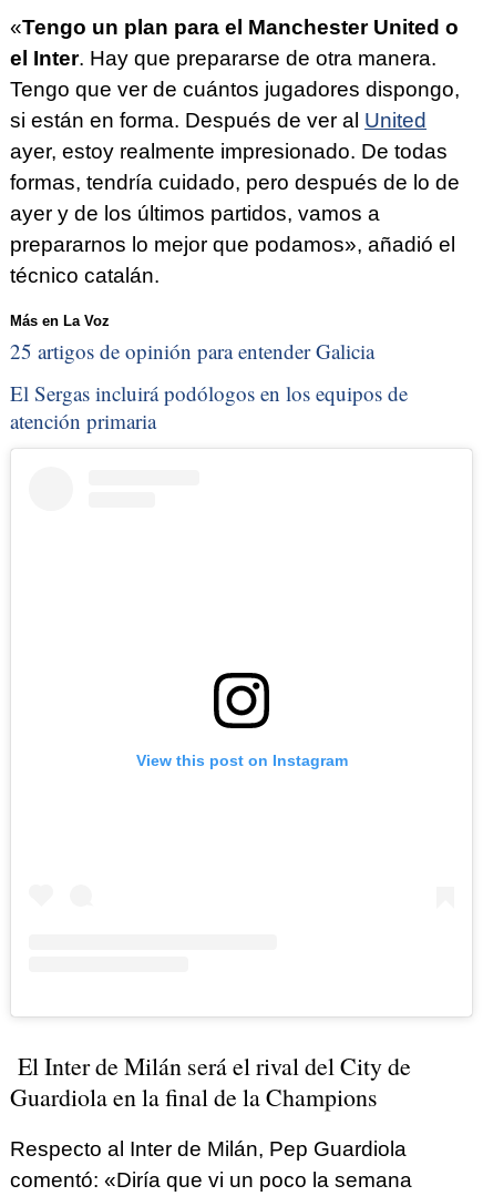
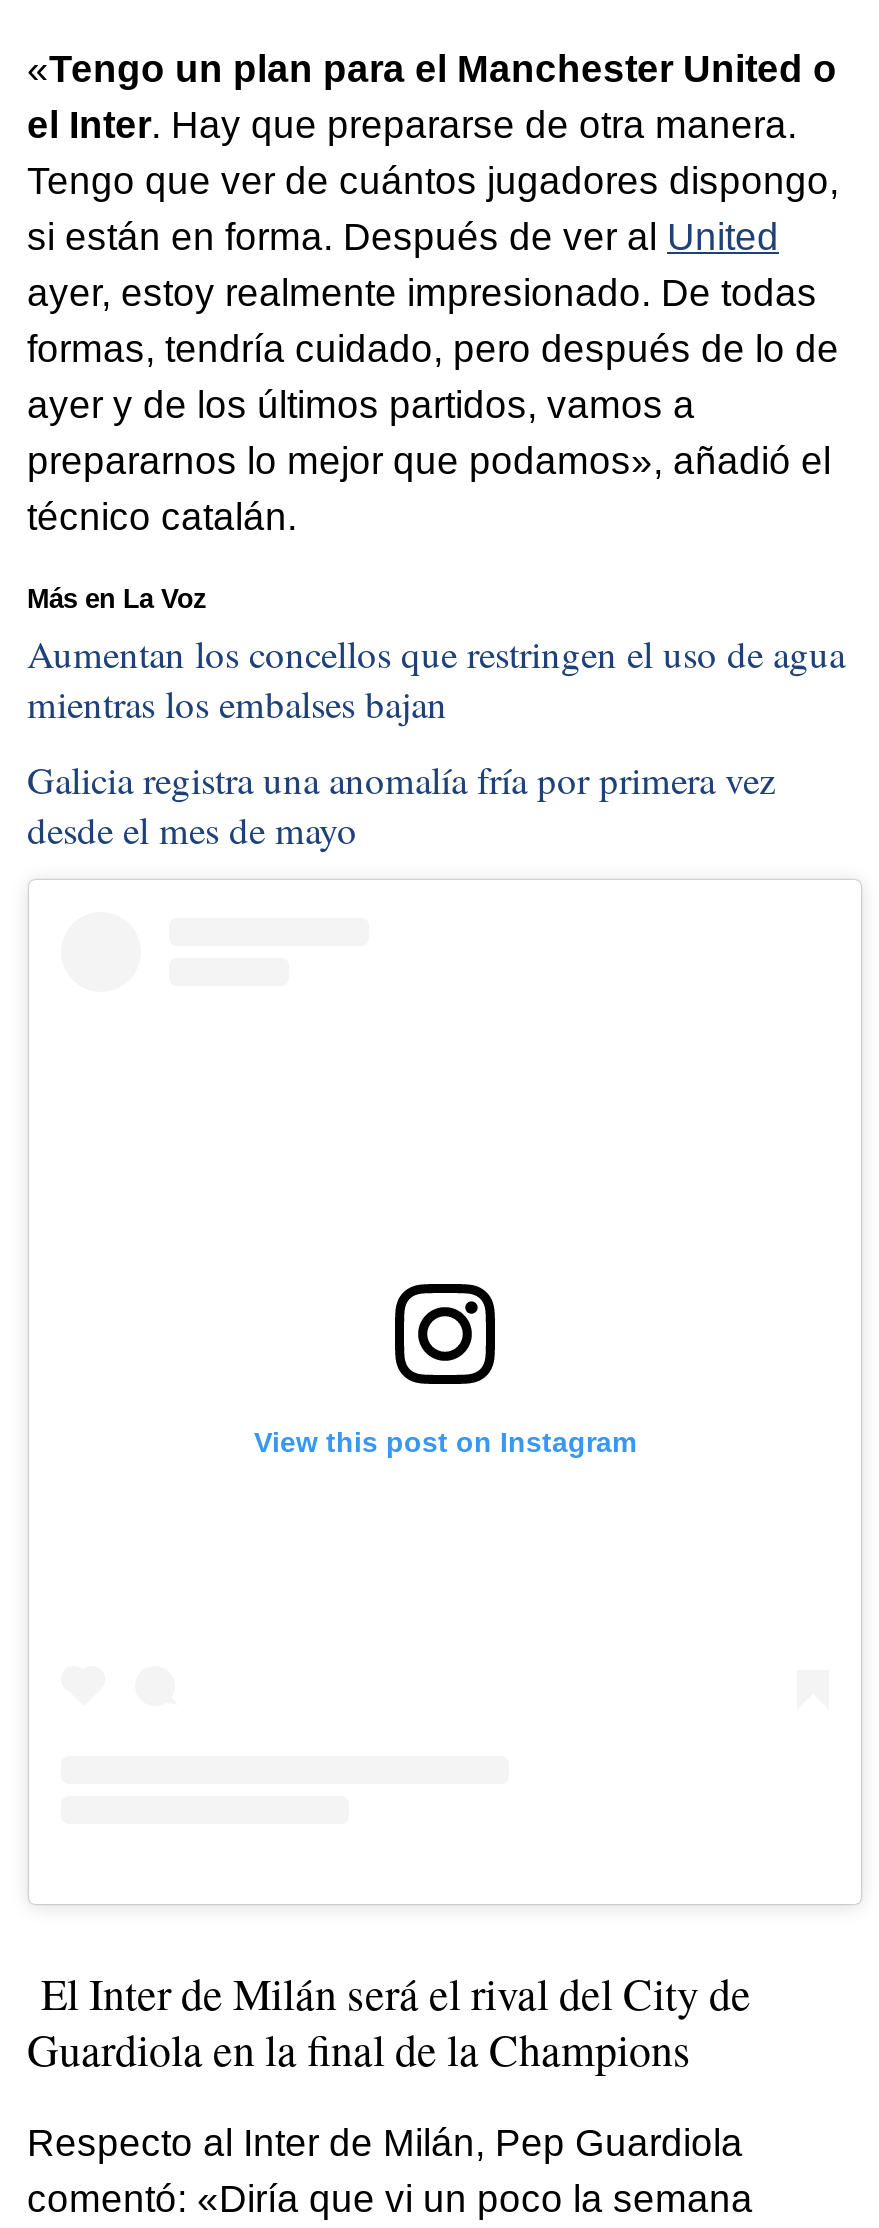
[10,337,374,365] 25 artigos de opinión para entender Galicia -> [27,629,845,729] Aumentan los concellos que restringen el uso de agua | mientras los embalses bajan
[10,379,408,434] El Sergas incluirá podólogos en los equipos de | atención primaria -> [27,754,775,854] Galicia registra una anomalía fría por primera vez | desde el mes de mayo

